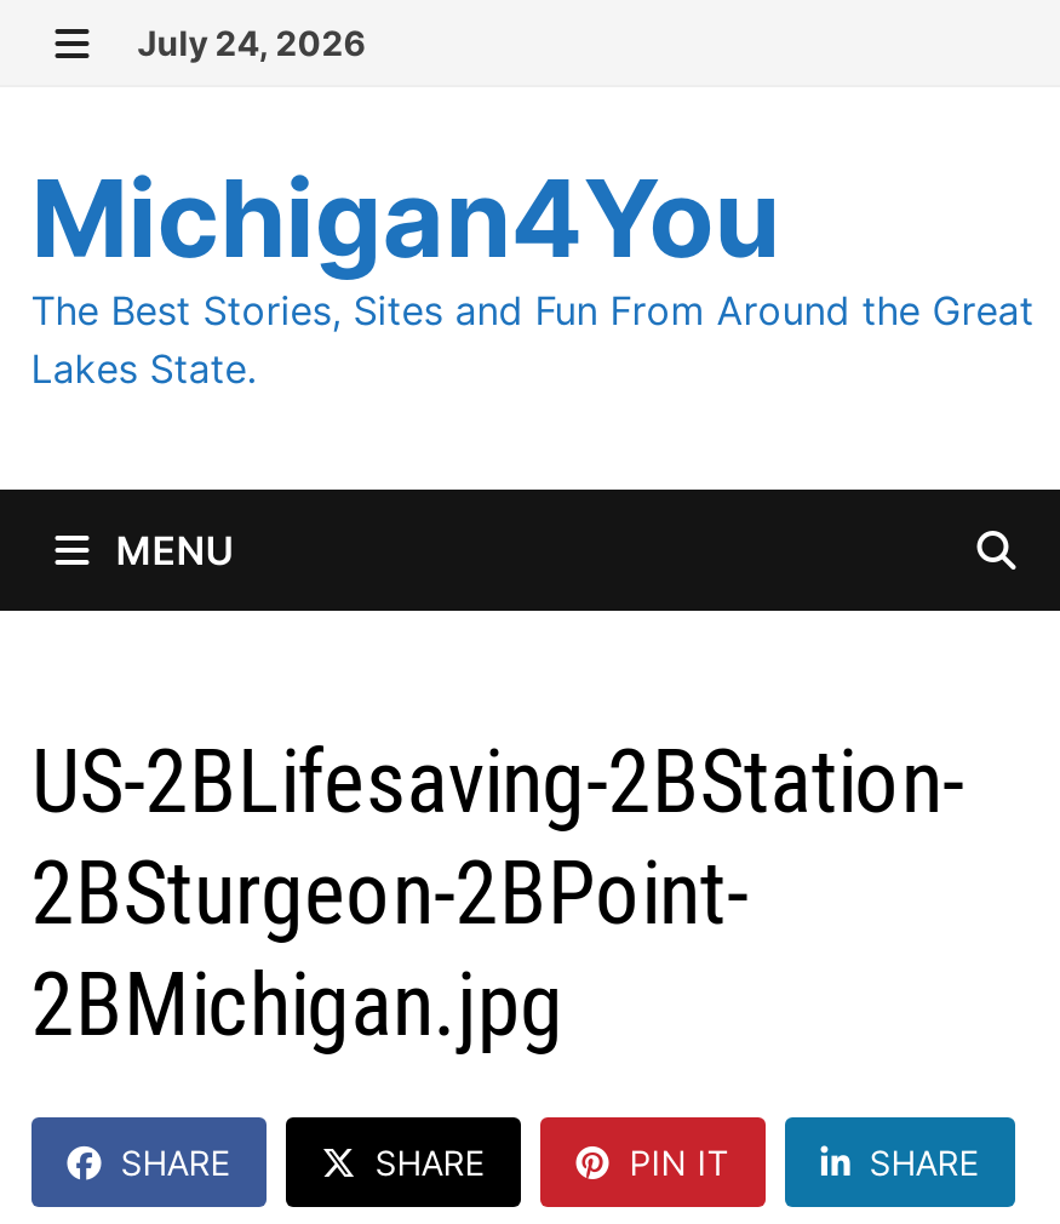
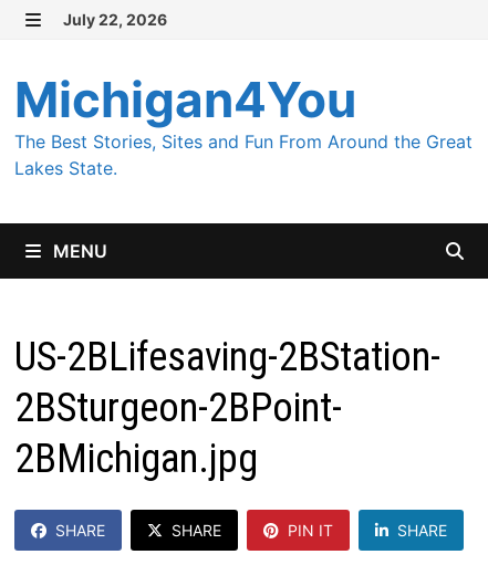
[138,22,365,63] July 24, 2026 -> [63,10,167,29] July 22, 2026

